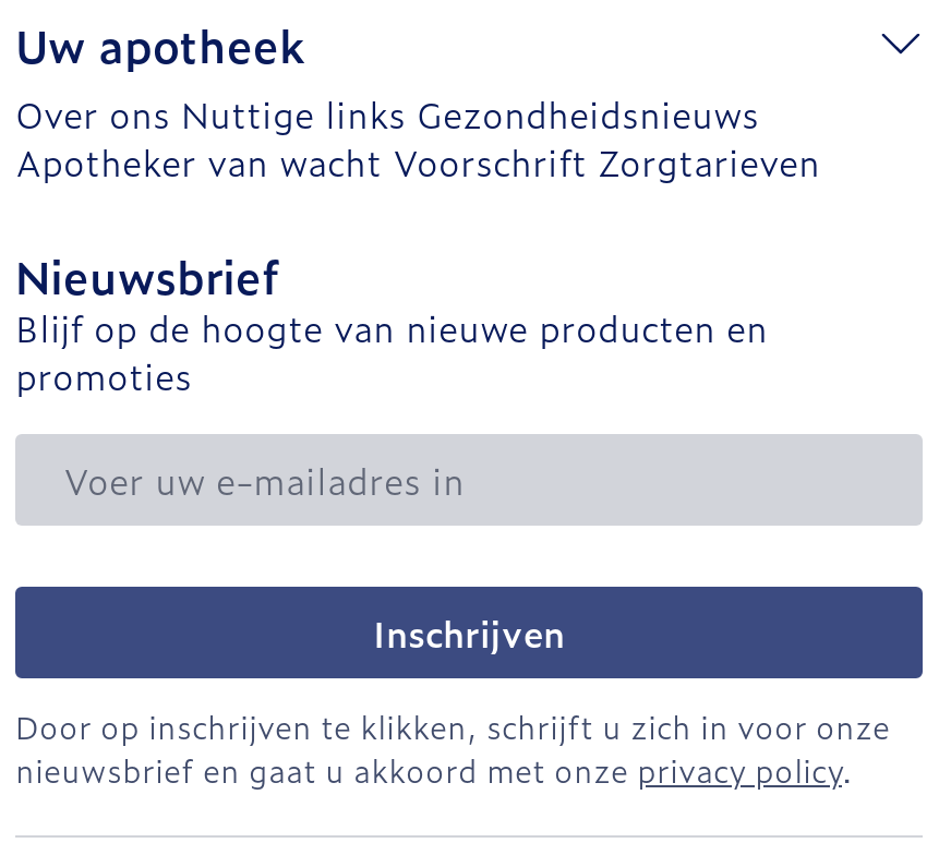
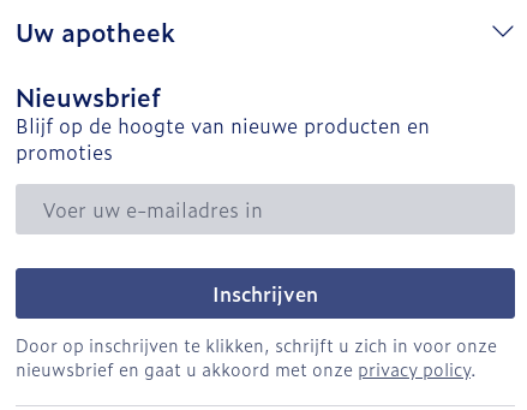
[15,87,820,188] Over ons Nuttige links Gezondheidsnieuws | Apotheker van wacht Voorschrift Zorgtarieven -> none

